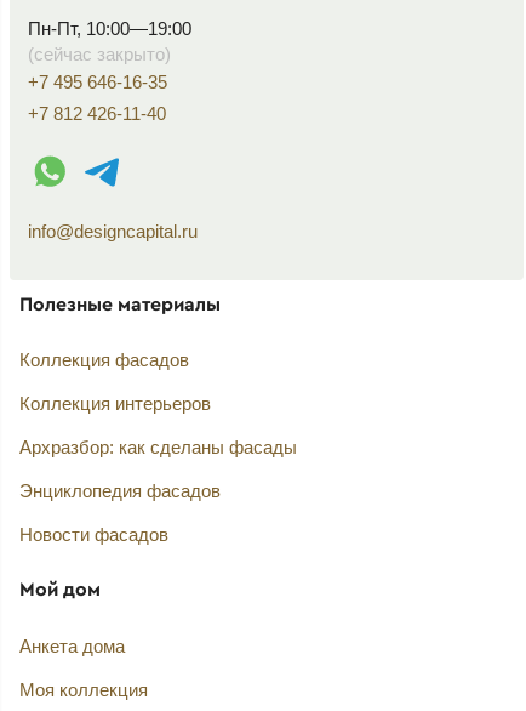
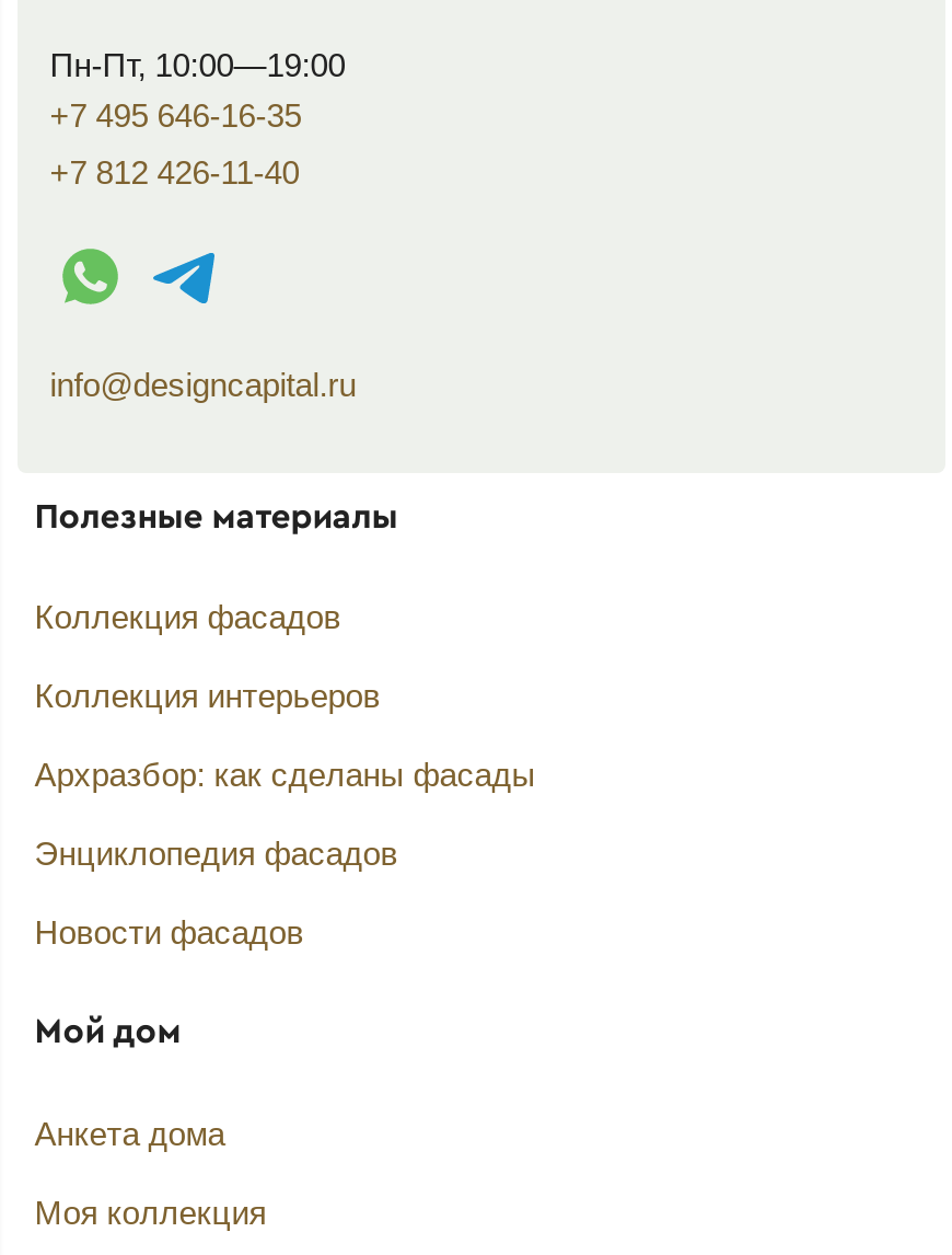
[28,44,171,65] (сейчас закрыто) -> none

